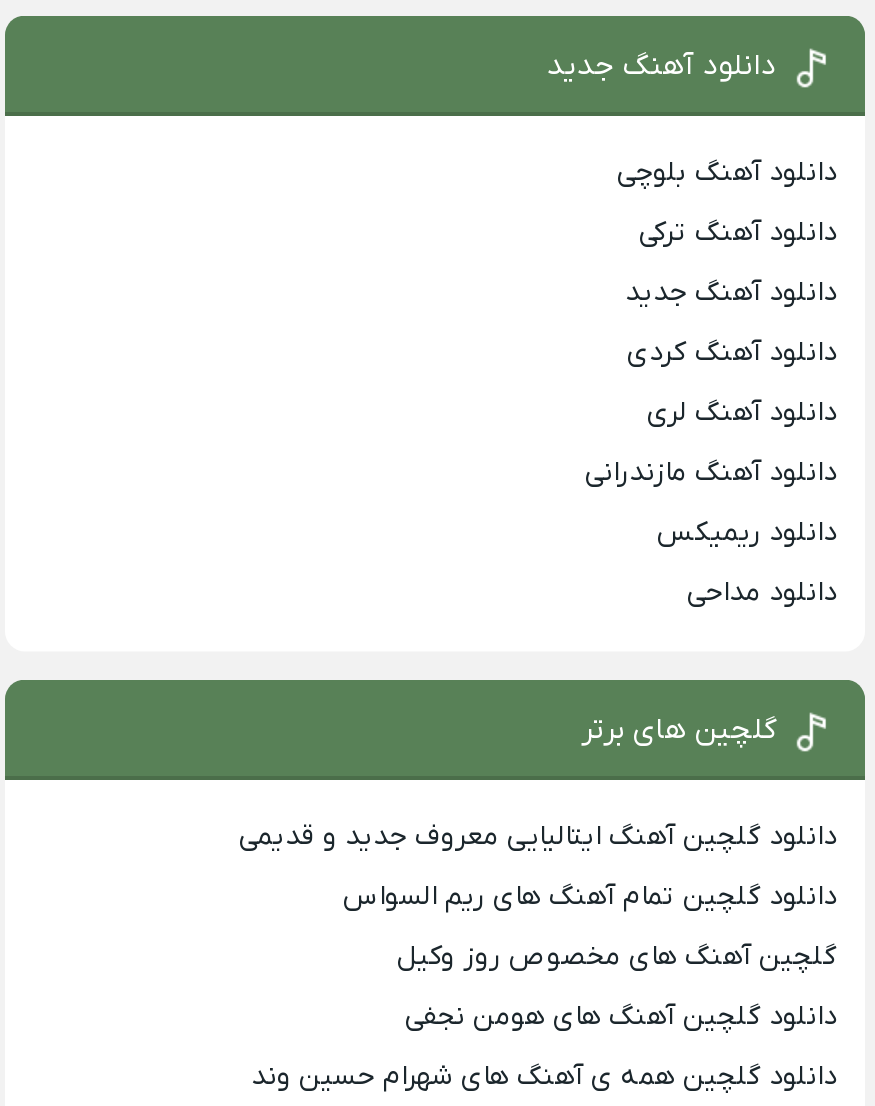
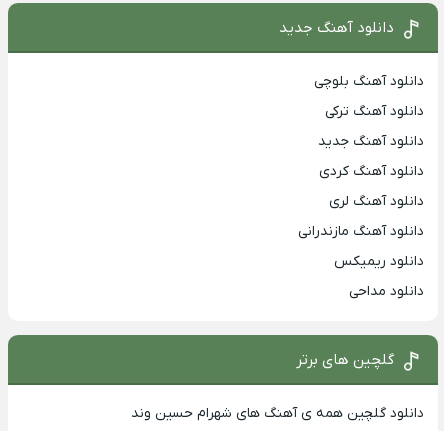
[239,818,837,1036] دانلود گلچین آهنگ ایتالیایی معروف جدید و قدیمی | دانلود گلچین تمام آهنگ های ریم السواس | گلچین آهنگ های مخصوص روز وکیل | دانلود گلچین آهنگ های هومن نجفی -> none

